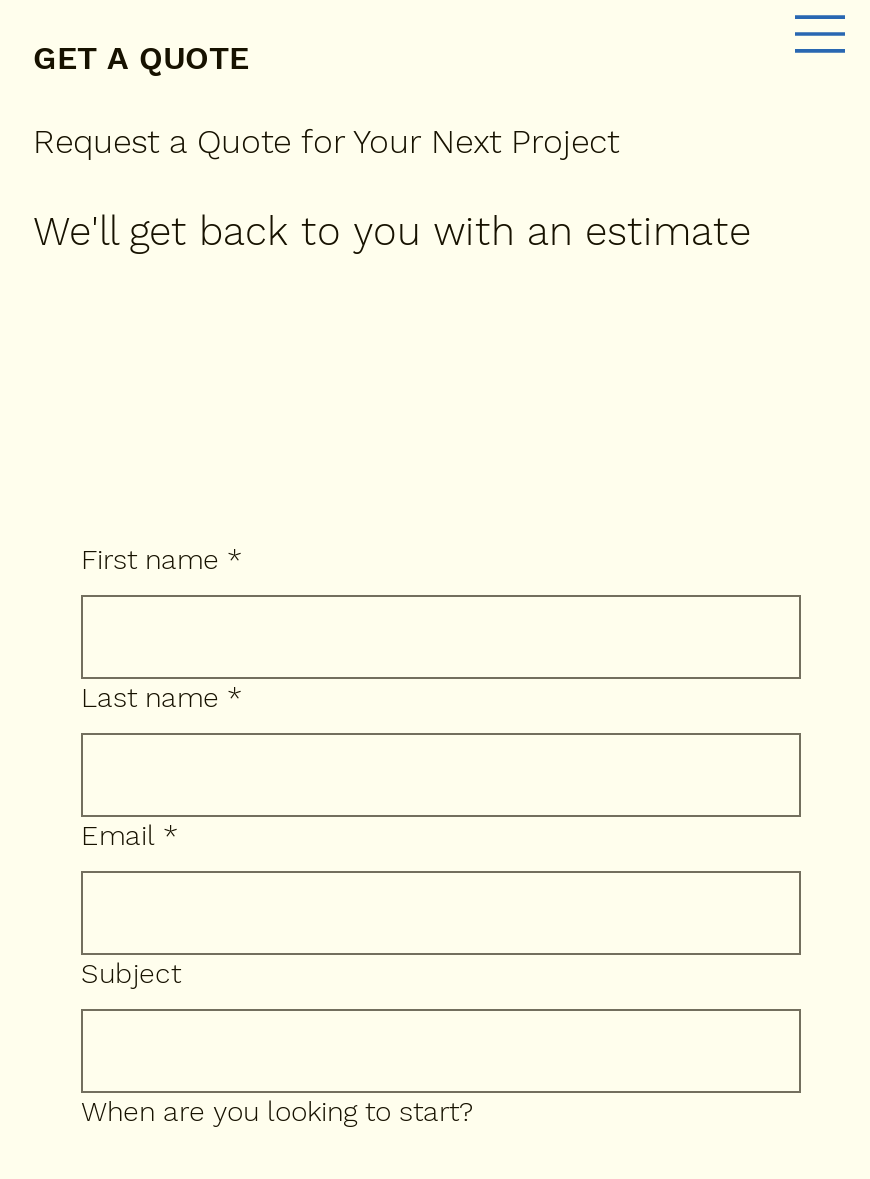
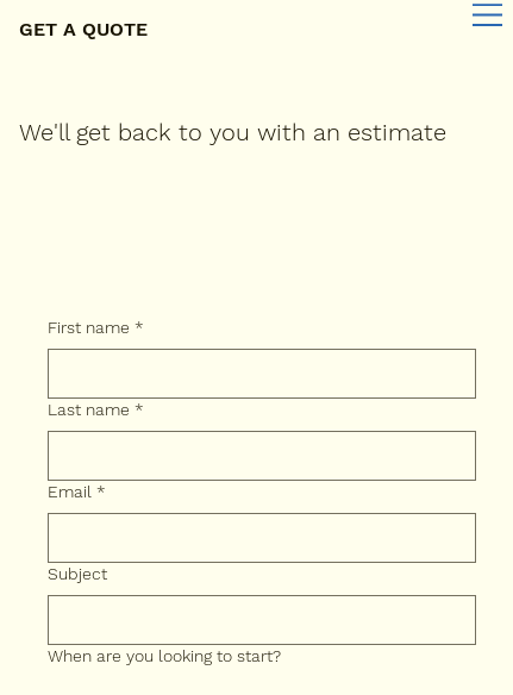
[33,121,619,161] Request a Quote for Your Next Project -> none

